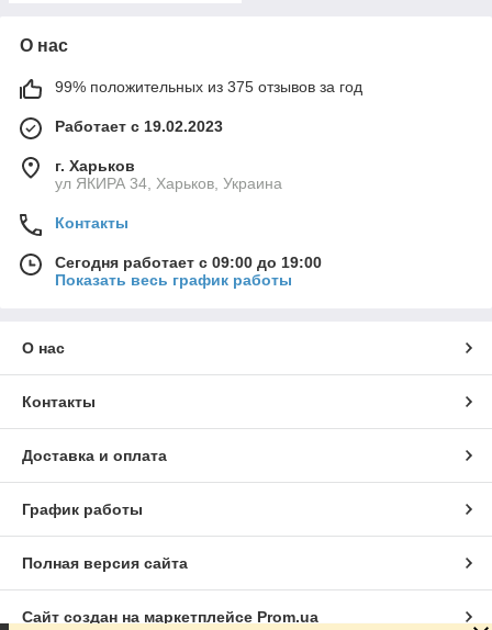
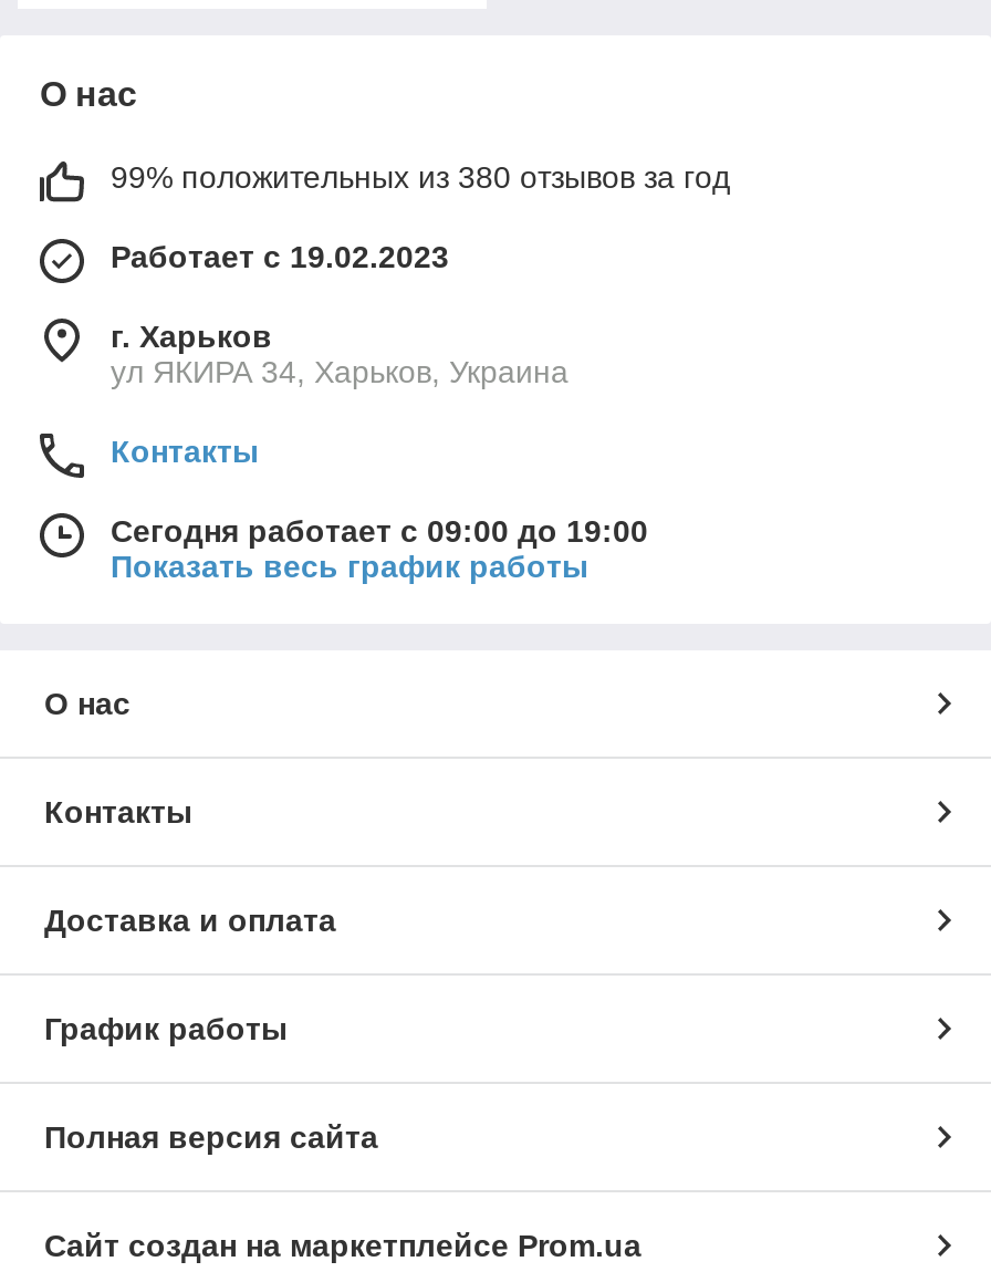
[55,78,362,96] 99% положительных из 375 отзывов за год -> [111,160,730,196] 99% положительных из 380 отзывов за год

